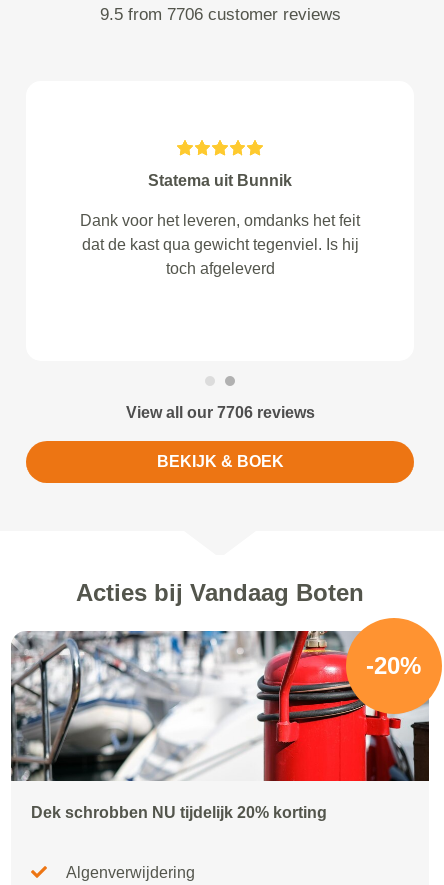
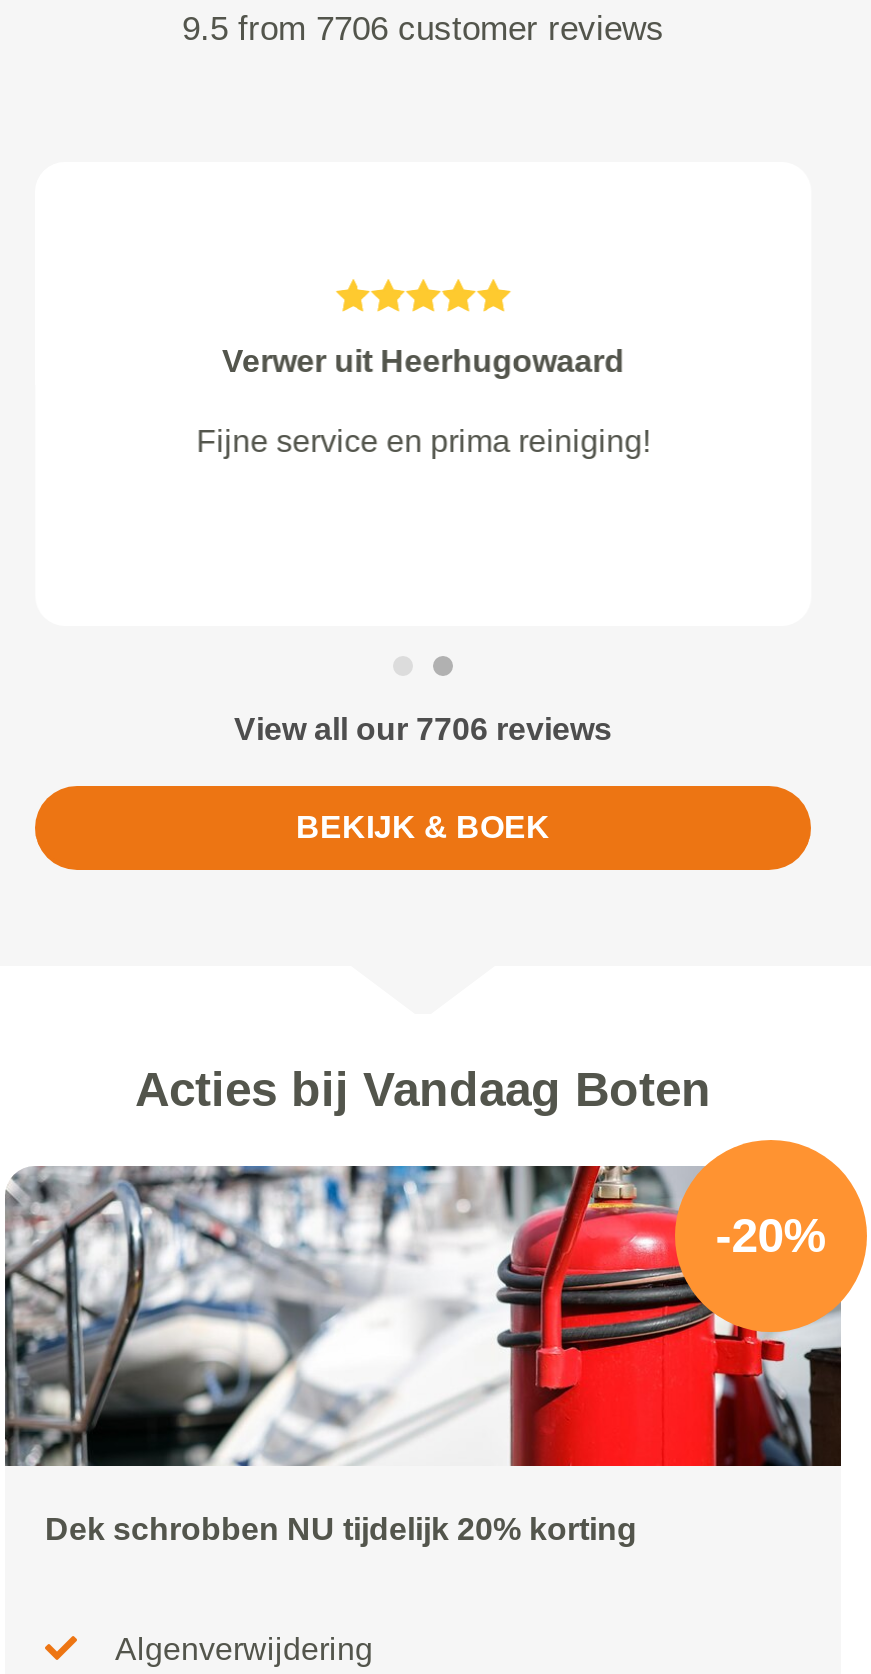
[148,172,292,189] Statema uit Bunnik -> [222,344,624,378] Verwer uit Heerhugowaard
[80,212,360,277] Dank voor het leveren, omdanks het feit | dat de kast qua gewicht tegenviel. Is hij | toch afgeleverd -> [196,424,650,458] Fijne service en prima reiniging!

